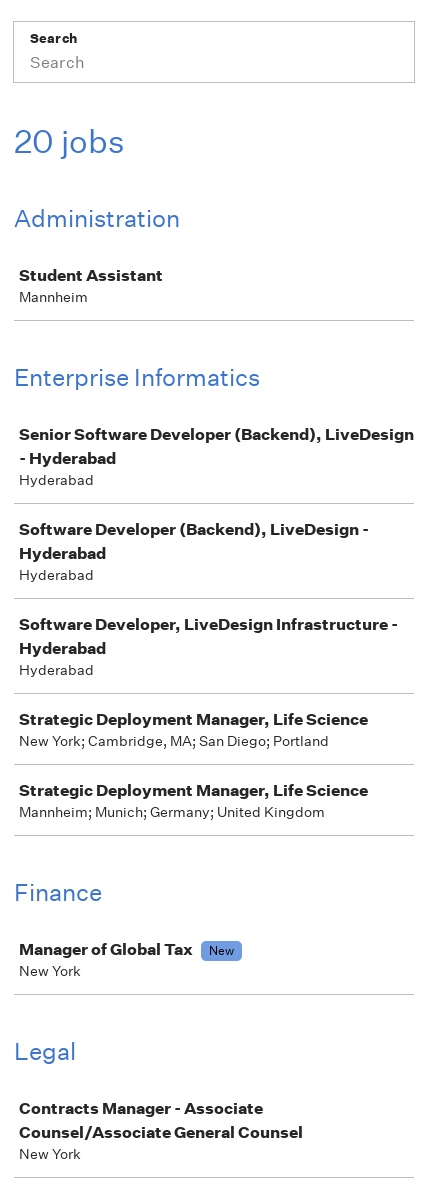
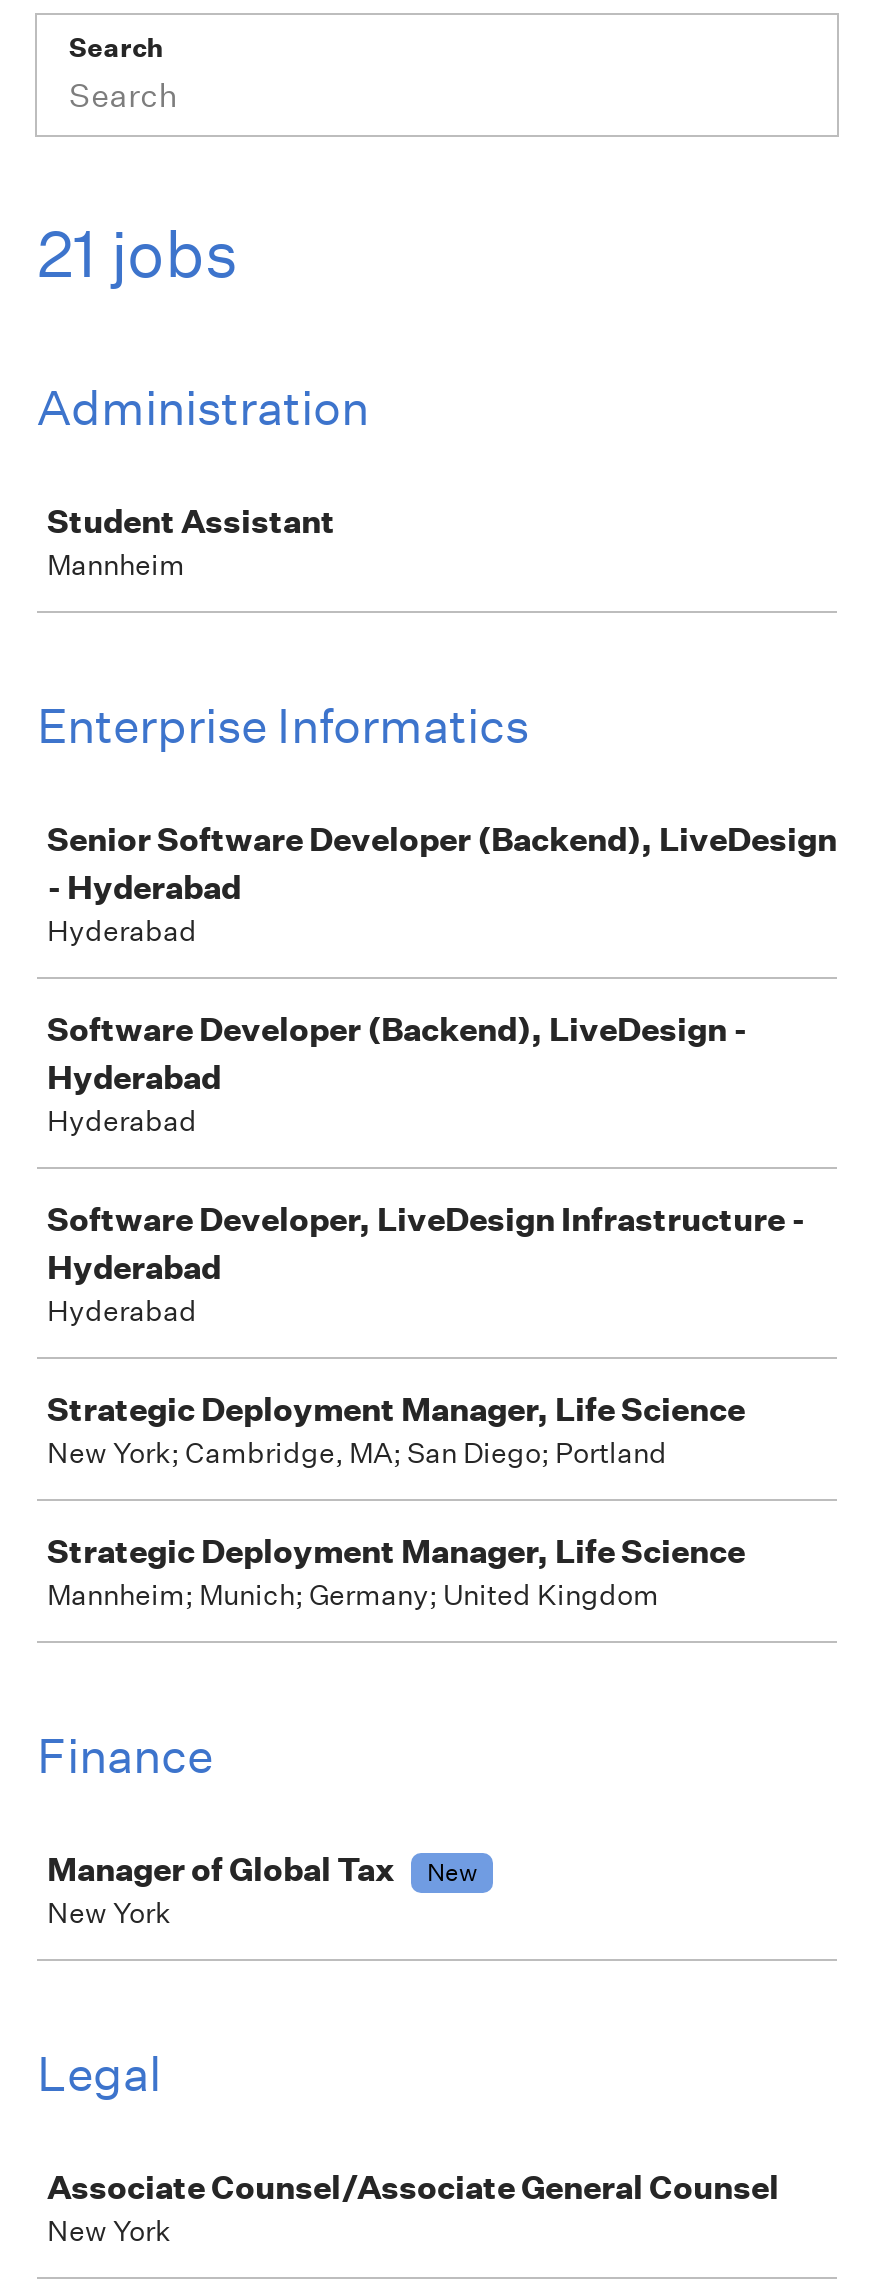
[14,122,125,161] 20 jobs -> [37,215,239,293] 21 jobs
[19,1098,303,1142] Contracts Manager - Associate | Counsel/Associate General Counsel -> [47,2167,779,2207] Associate Counsel/Associate General Counsel

